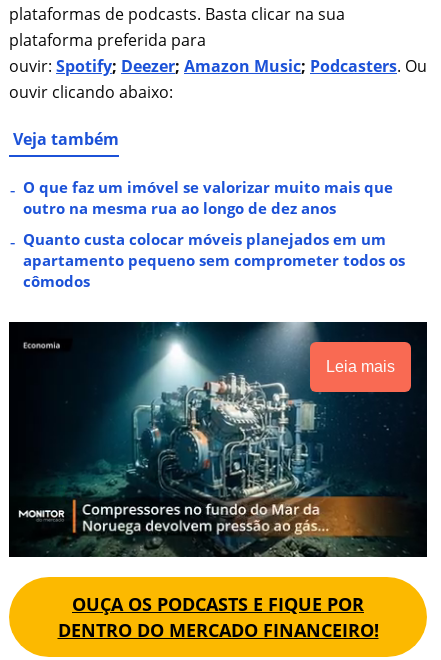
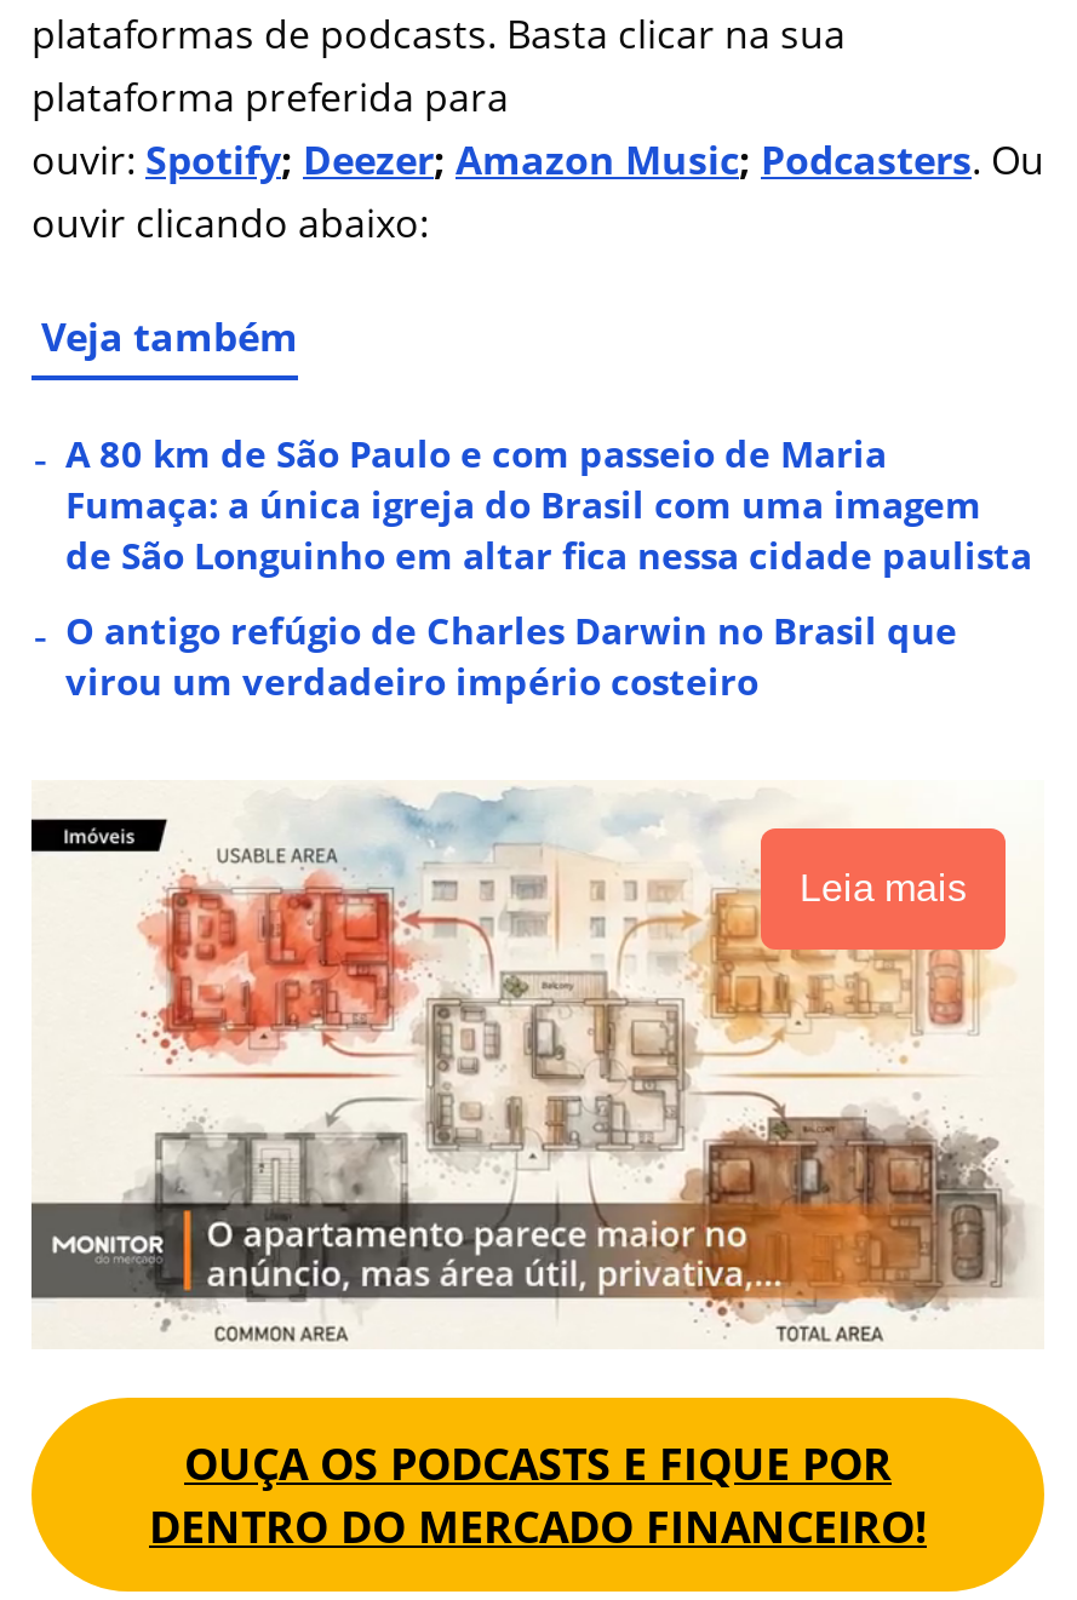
[23,177,393,218] O que faz um imóvel se valorizar muito mais que | outro na mesma rua ao longo de dez anos -> [65,428,1032,578] A 80 km de São Paulo e com passeio de Maria | Fumaça: a única igreja do Brasil com uma imagem | de São Longuinho em altar fica nessa cidade paulista
[23,229,405,291] Quanto custa colocar móveis planejados em um | apartamento pequeno sem comprometer todos os | cômodos -> [65,605,957,704] O antigo refúgio de Charles Darwin no Brasil que | virou um verdadeiro império costeiro
[8,321,428,558] [image] -> [29,780,1044,1349] [image]

